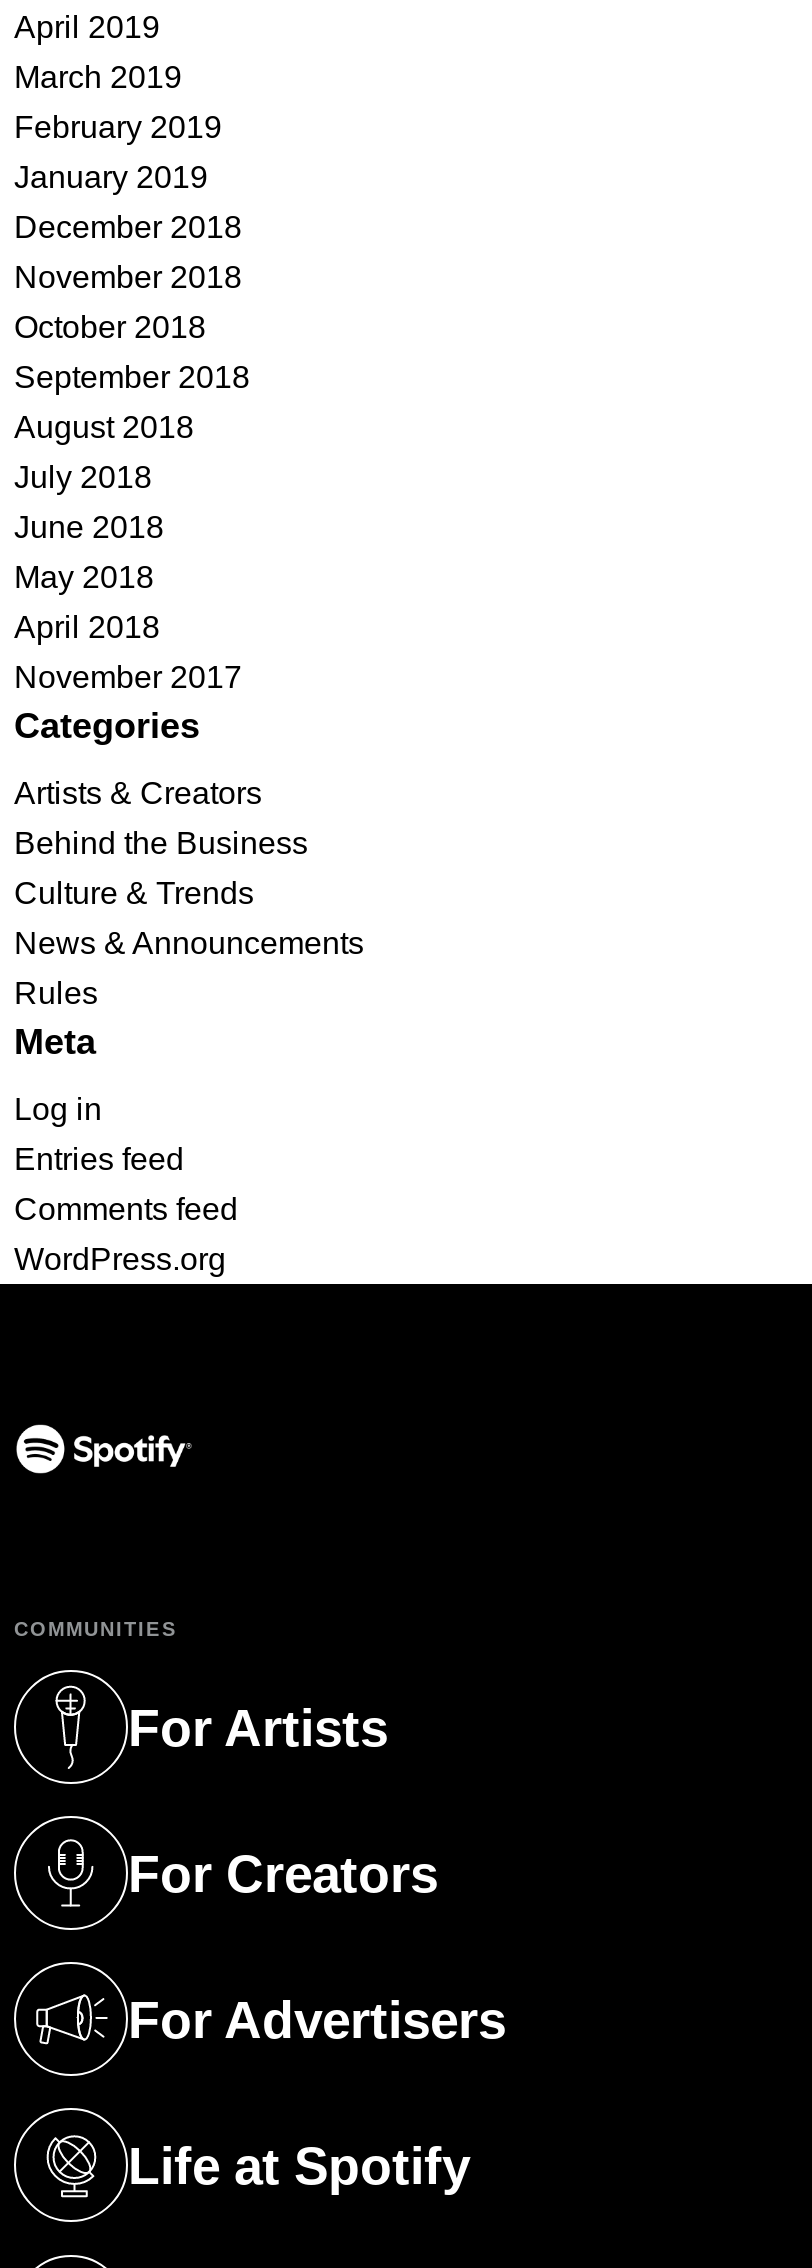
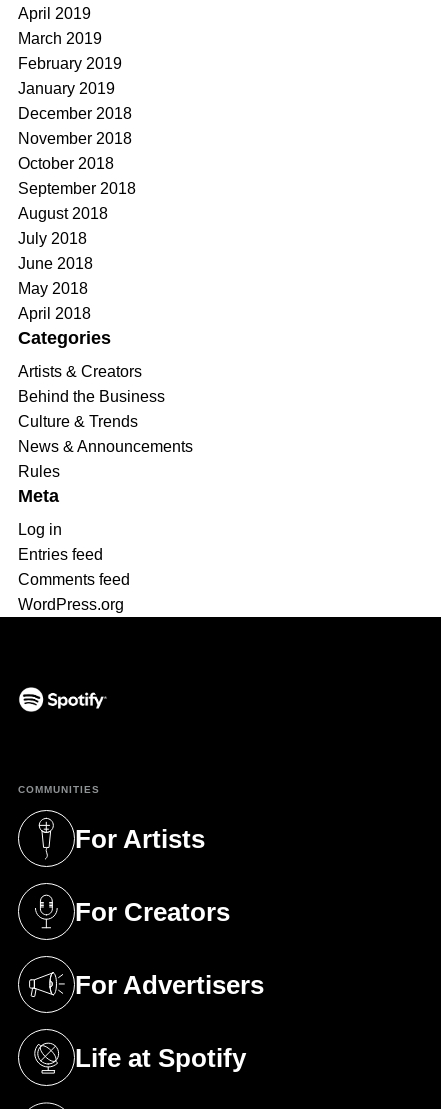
[14,660,242,694] November 2017 -> none

